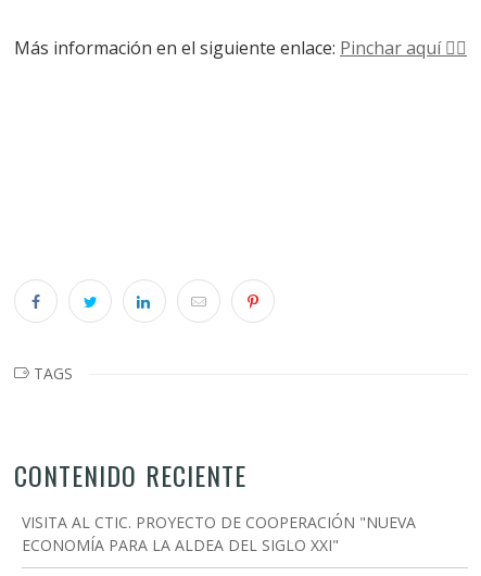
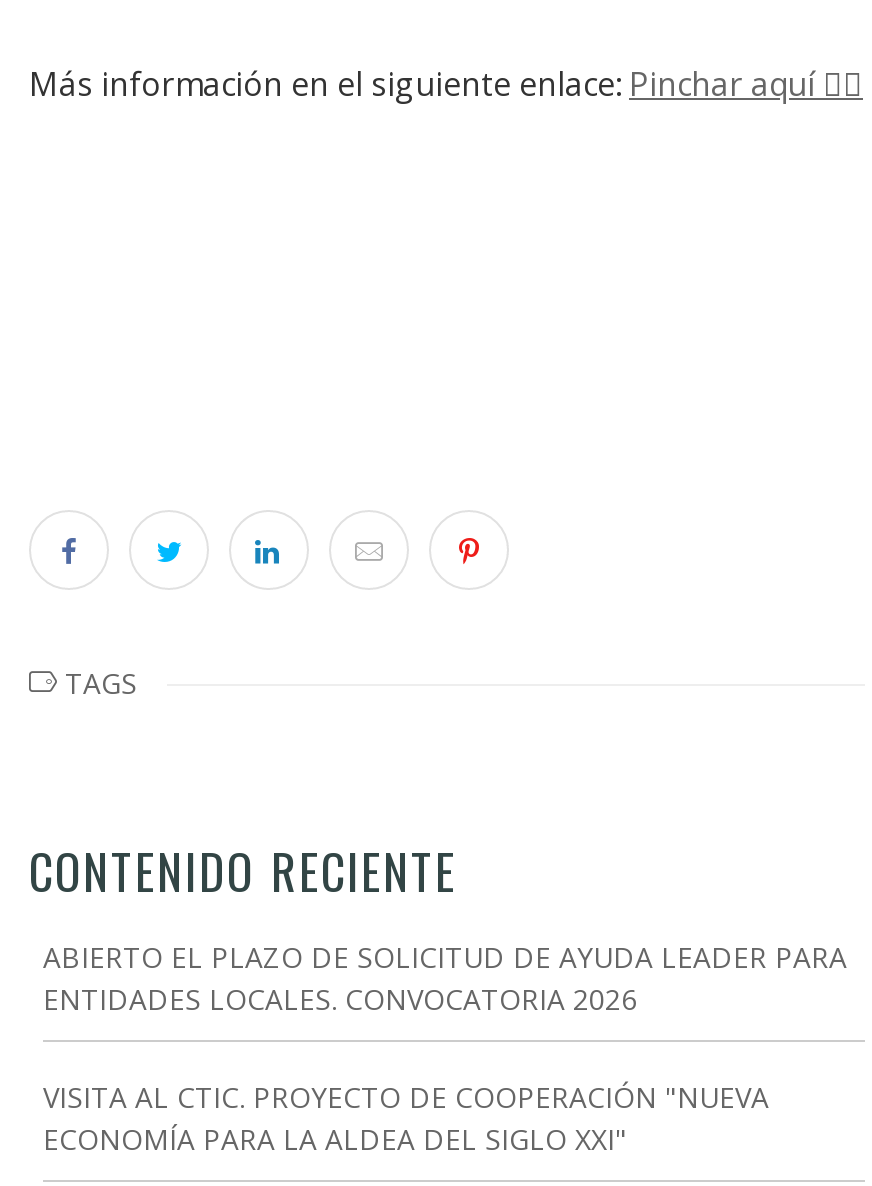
none -> [43,938,847,1018] ABIERTO EL PLAZO DE SOLICITUD DE AYUDA LEADER PARA | ENTIDADES LOCALES. CONVOCATORIA 2026

